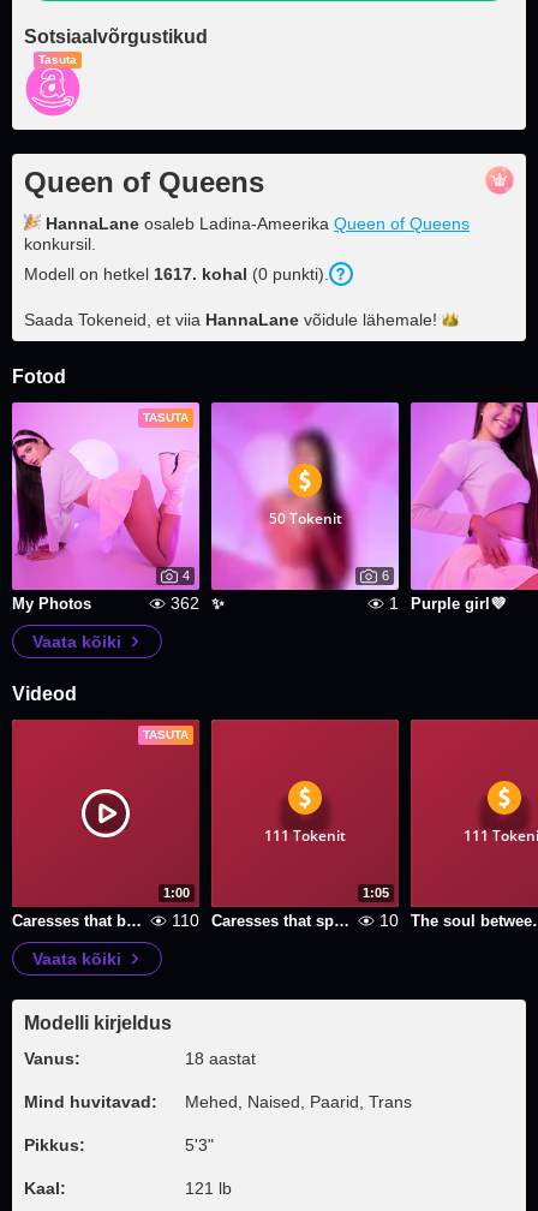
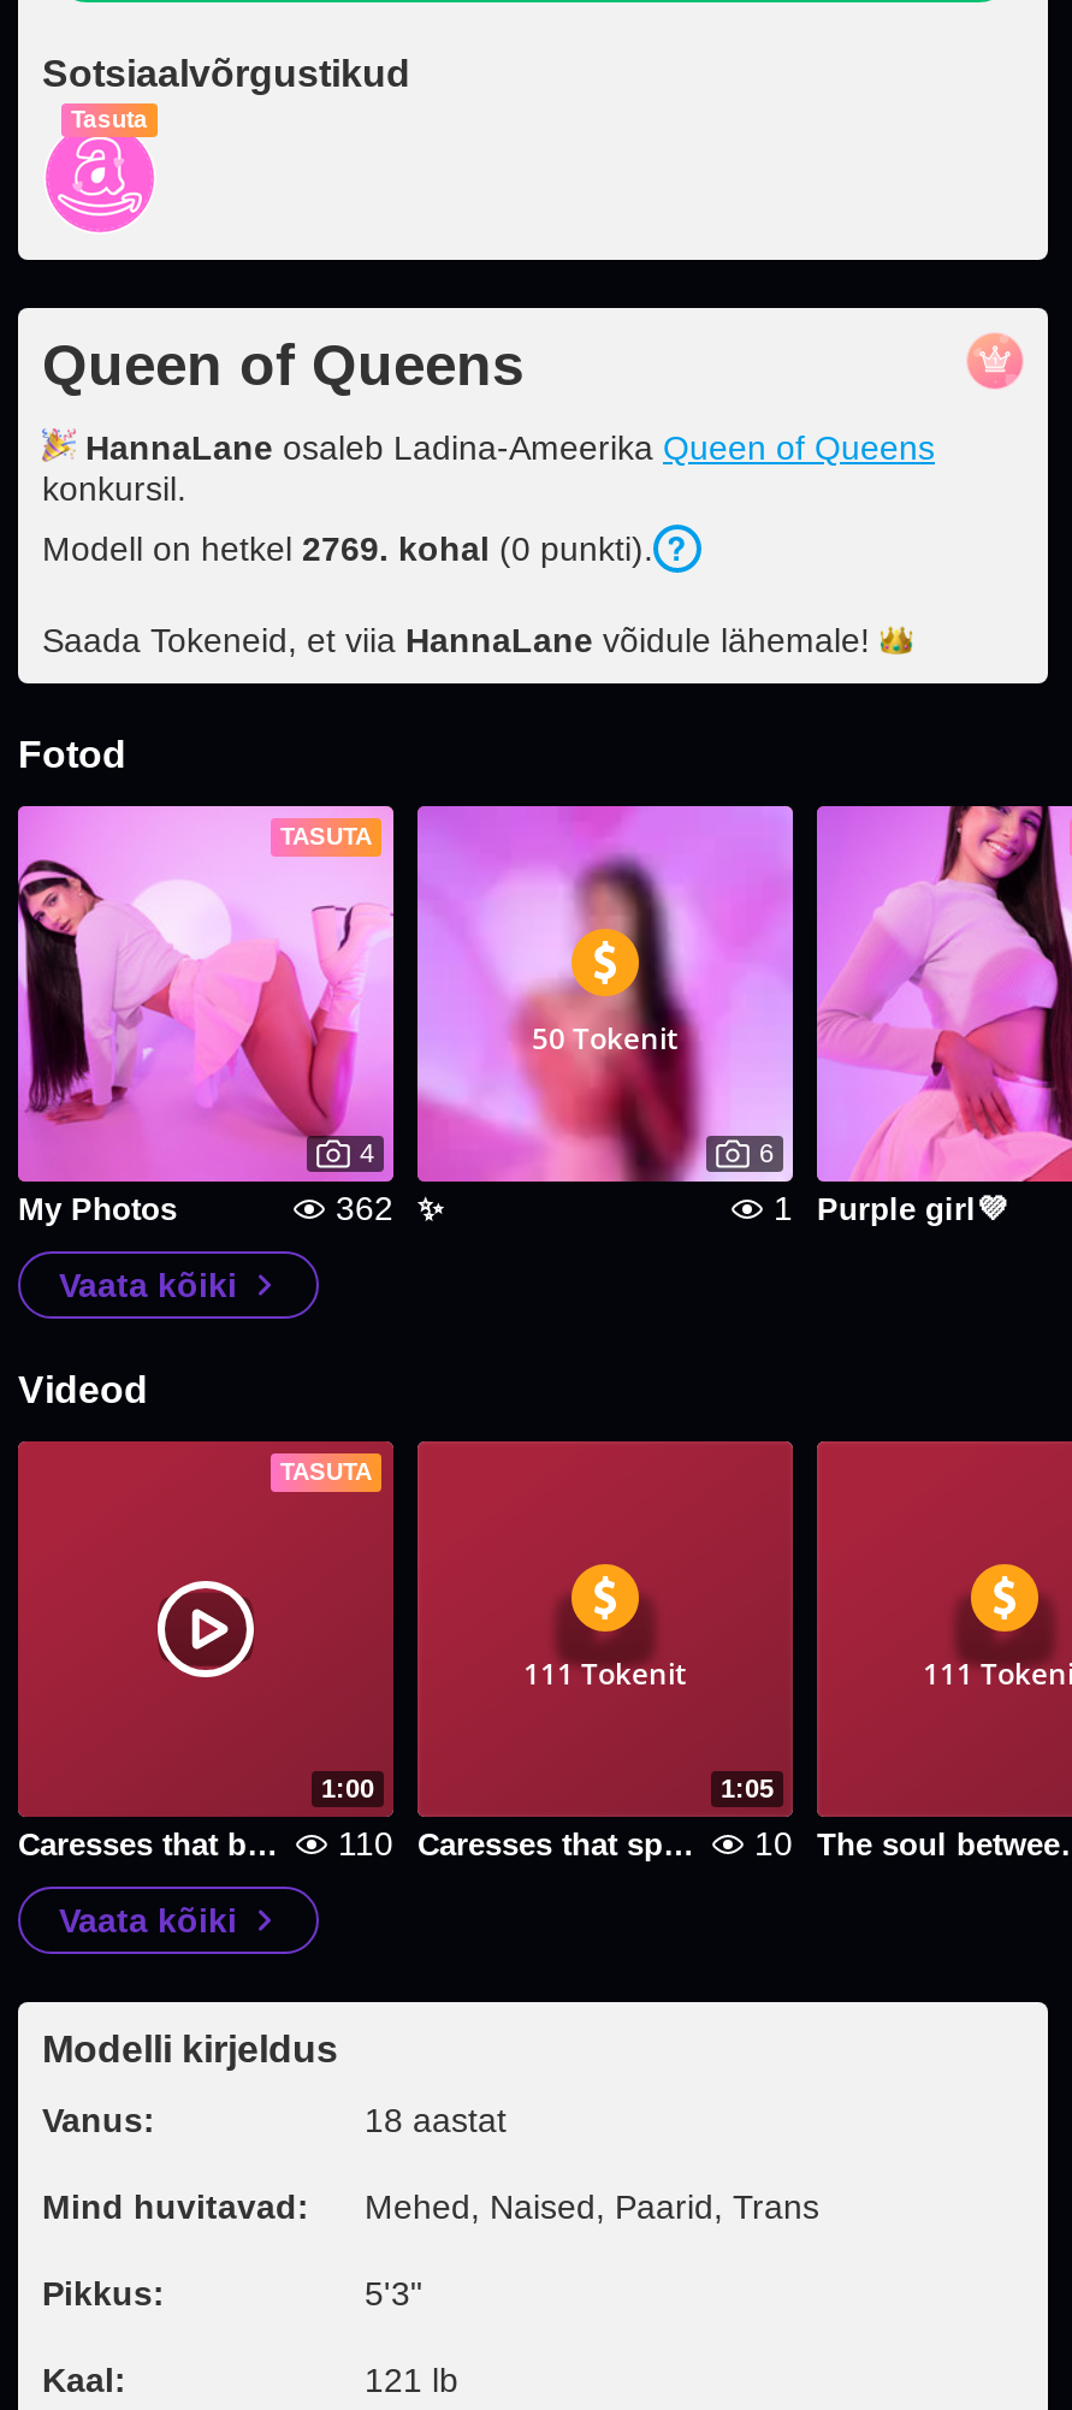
[24,264,329,284] Modell on hetkel 1617. kohal (0 punkti). -> [42,529,653,568] Modell on hetkel 2769. kohal (0 punkti).

